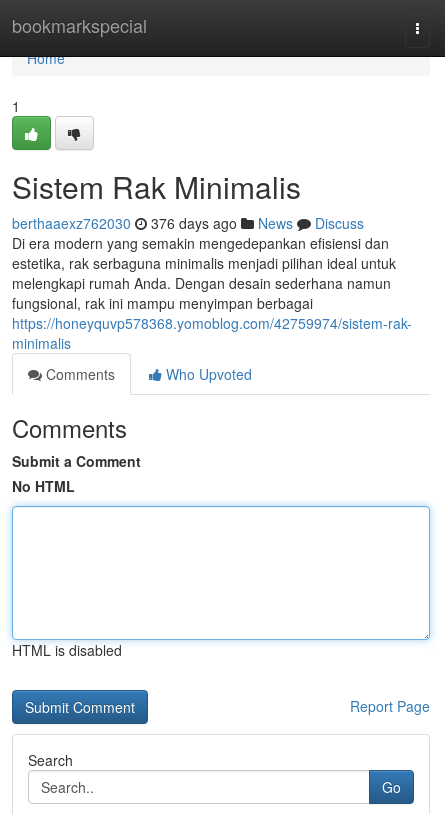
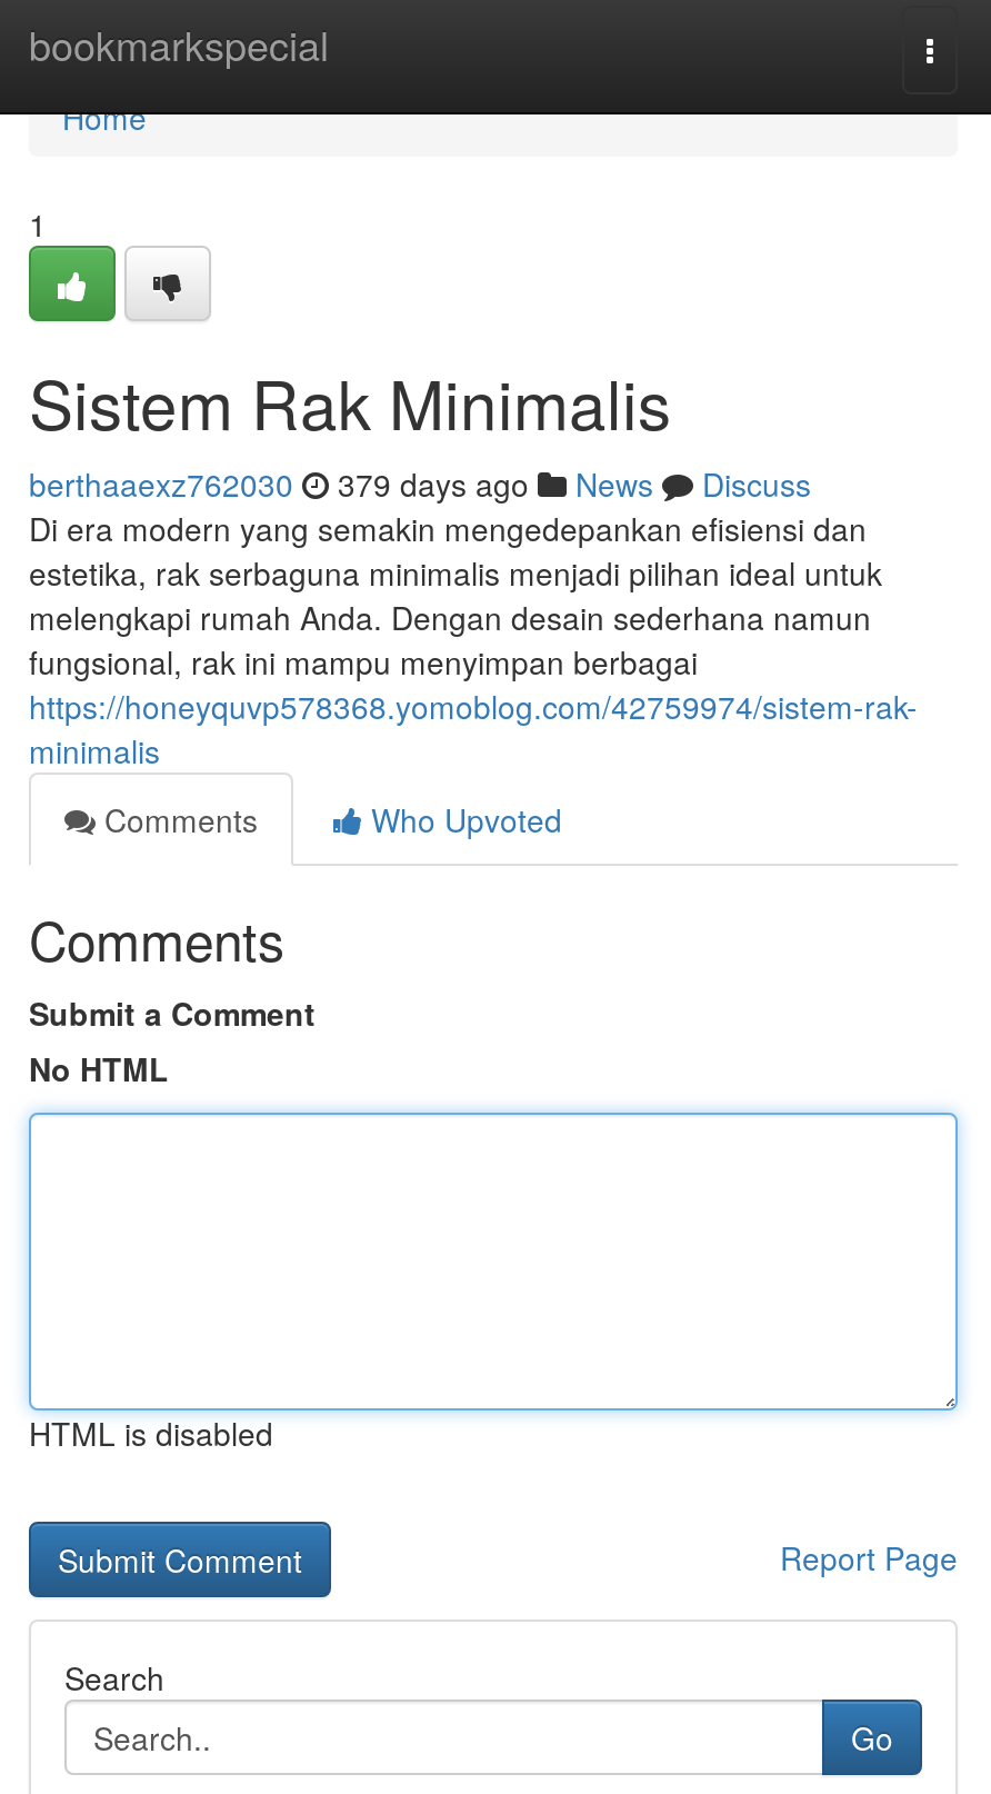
[12,213,364,233] berthaaexz762030 376 days ago News Discuss -> [29,461,811,506] berthaaexz762030 379 days ago News Discuss

